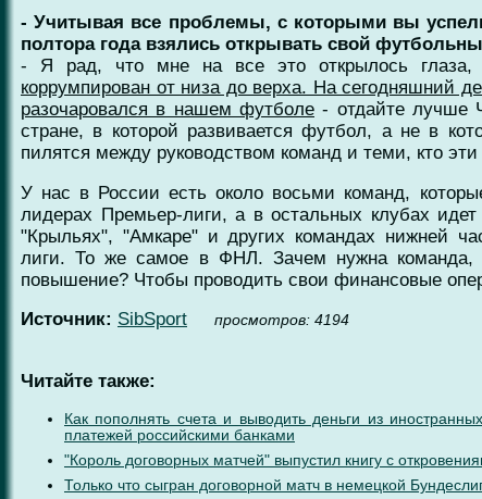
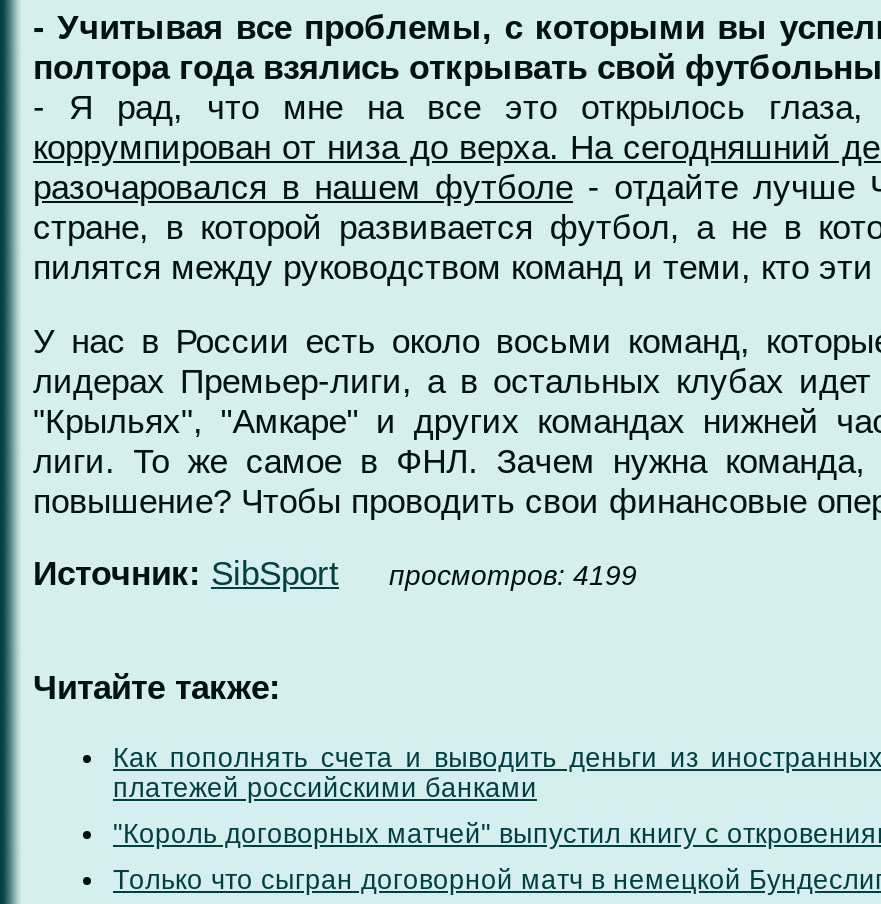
[21,309,349,330] Источник: SibSport проcмотров: 4194 -> [33,556,637,594] Источник: SibSport проcмотров: 4199

